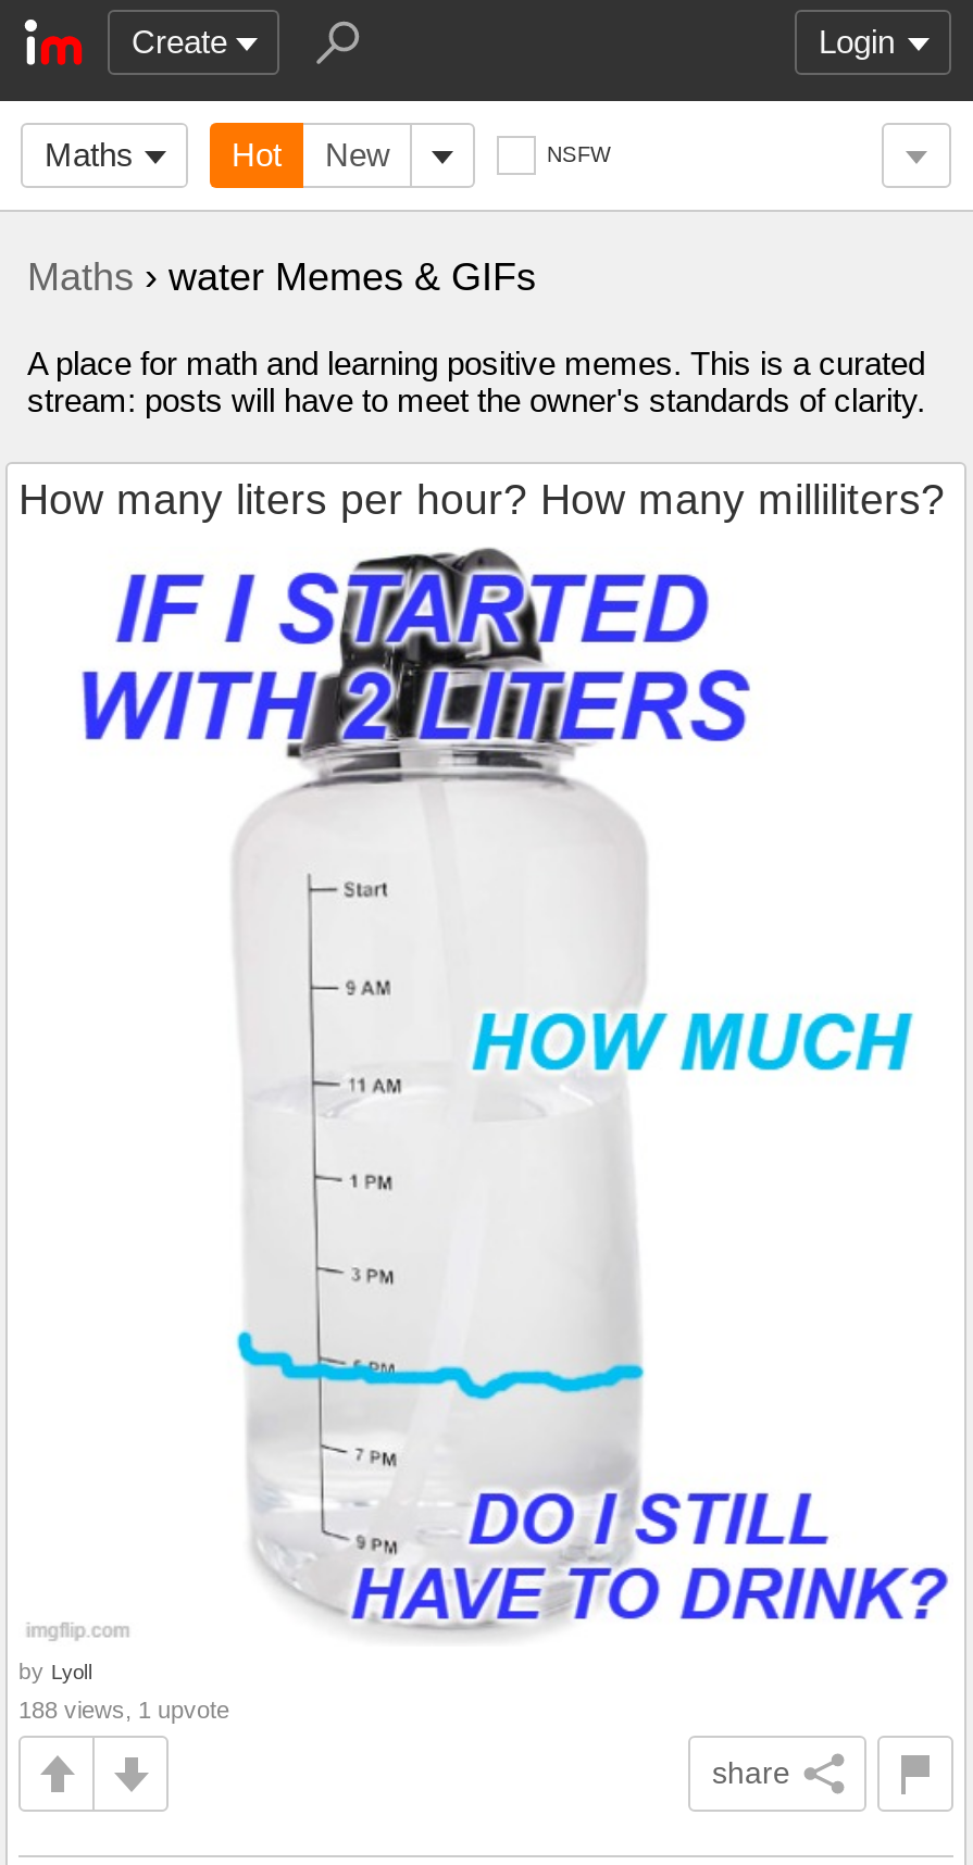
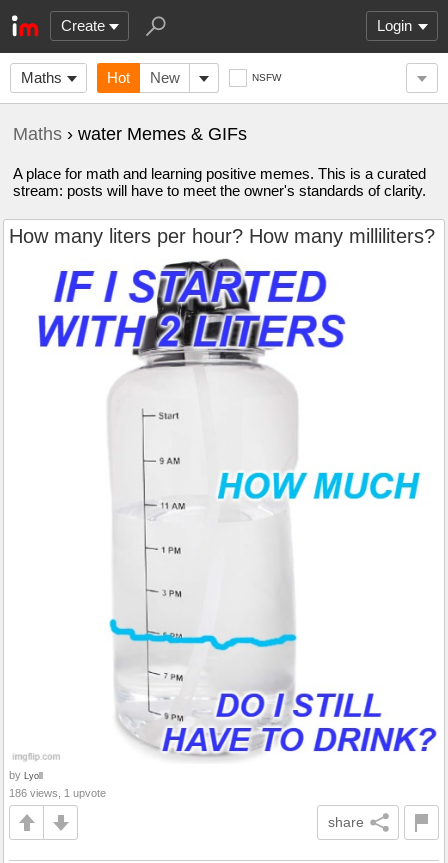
[18,1697,229,1723] 188 views, 1 upvote -> [9,787,106,799] 186 views, 1 upvote

